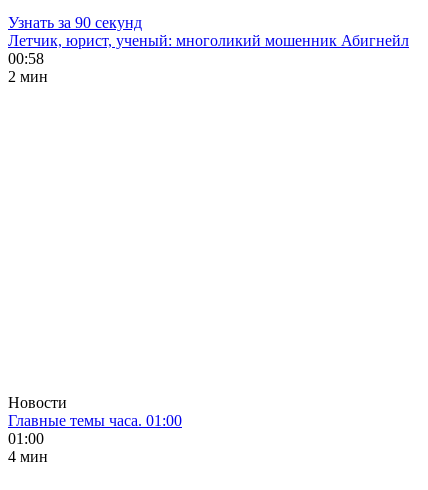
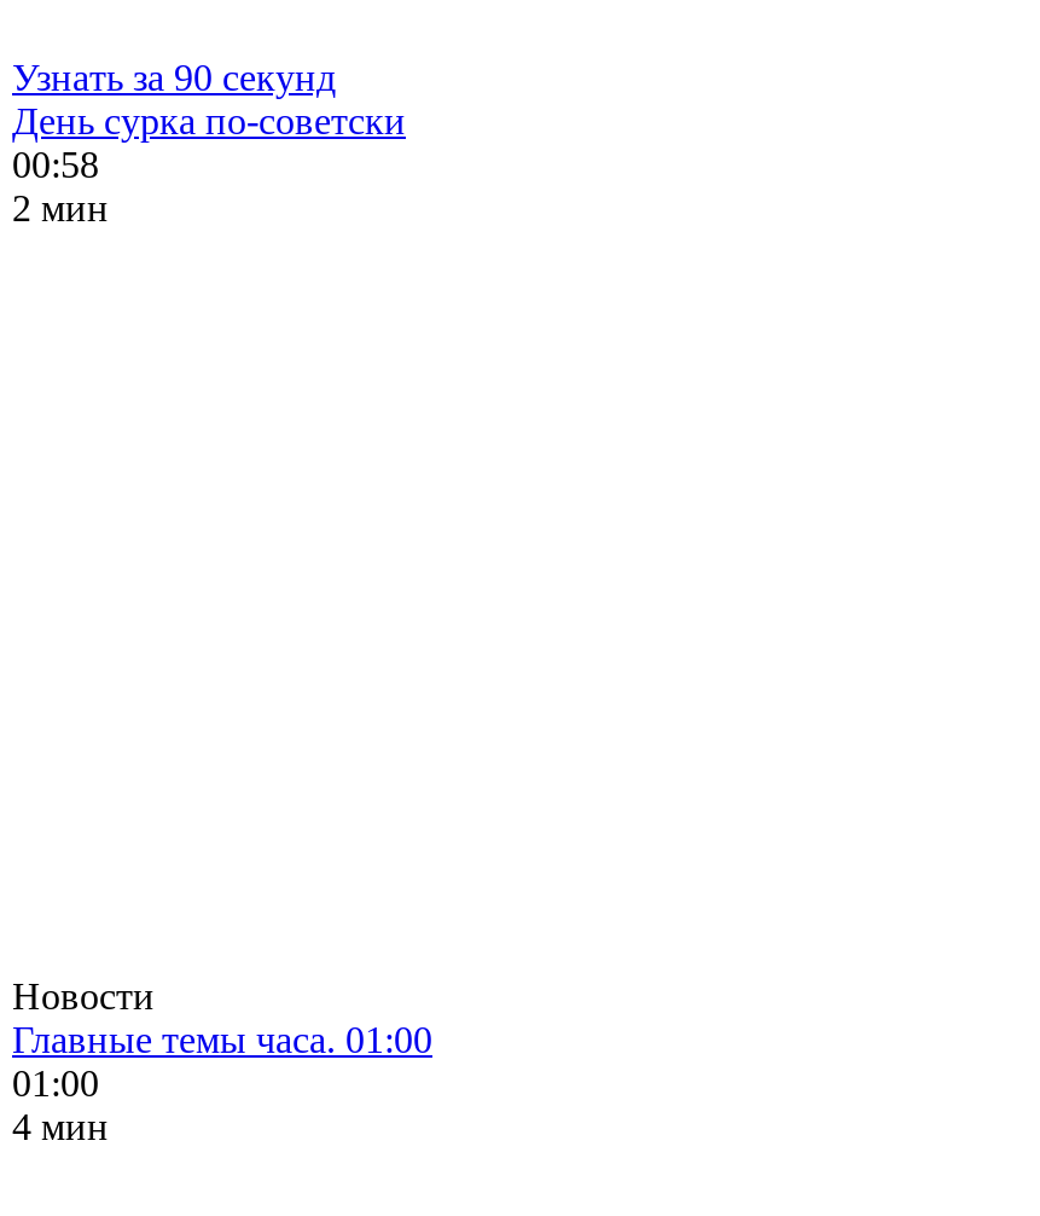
[8,32,409,49] Летчик, юрист, ученый: многоликий мошенник Абигнейл -> [12,100,406,141] День сурка по-советски

